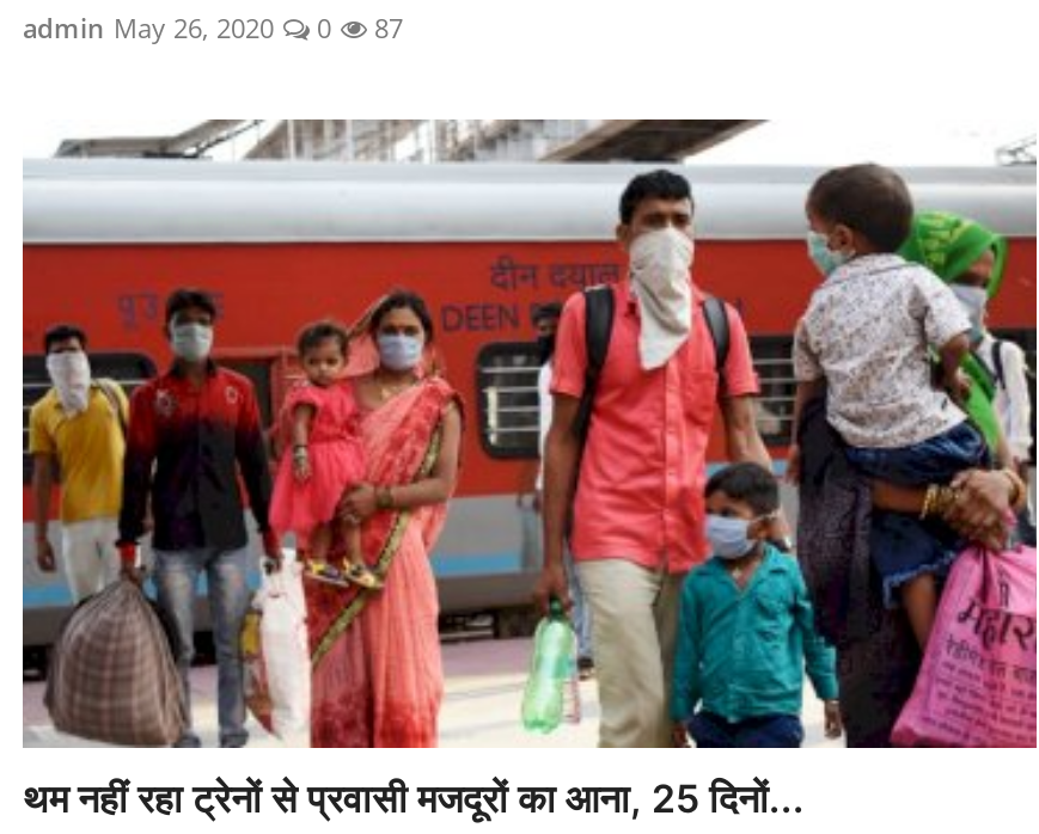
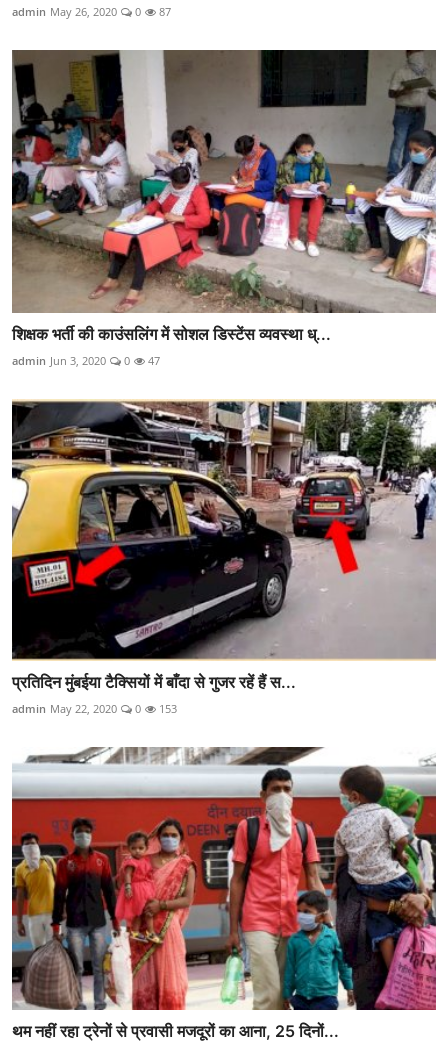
none -> [11,49,437,368] [image] | शिक्षक भर्ती की काउंसलिंग में सोशल डिस्टेंस व्यवस्था ध्... | admin Jun 3, 2020 | 0 | 47
none -> [11,399,437,716] [image] | प्रतिदिन मुंबईया टैक्सियों में बाँदा से गुजर रहें हैं स... | admin May 22, 2020 | 0 | 153

